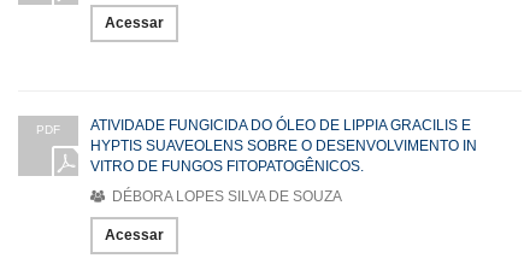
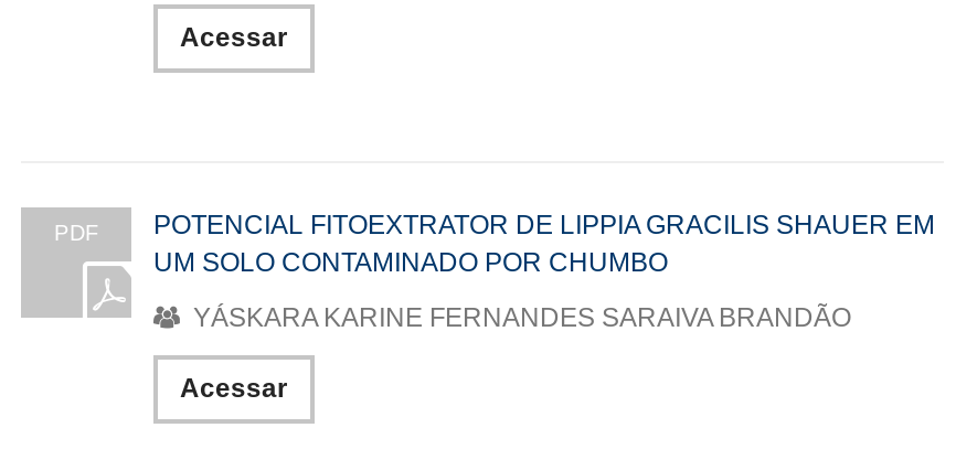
[90,117,477,175] ATIVIDADE FUNGICIDA DO ÓLEO DE LIPPIA GRACILIS E | HYPTIS SUAVEOLENS SOBRE O DESENVOLVIMENTO IN | VITRO DE FUNGOS FITOPATOGÊNICOS. -> [153,209,935,278] POTENCIAL FITOEXTRATOR DE LIPPIA GRACILIS SHAUER EM | UM SOLO CONTAMINADO POR CHUMBO
[108,188,342,205] DÉBORA LOPES SILVA DE SOUZA -> [187,302,851,333] YÁSKARA KARINE FERNANDES SARAIVA BRANDÃO

